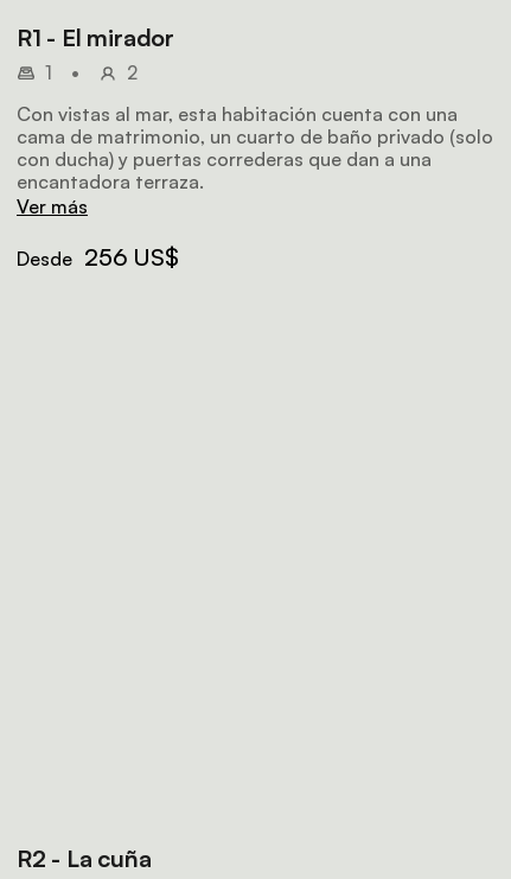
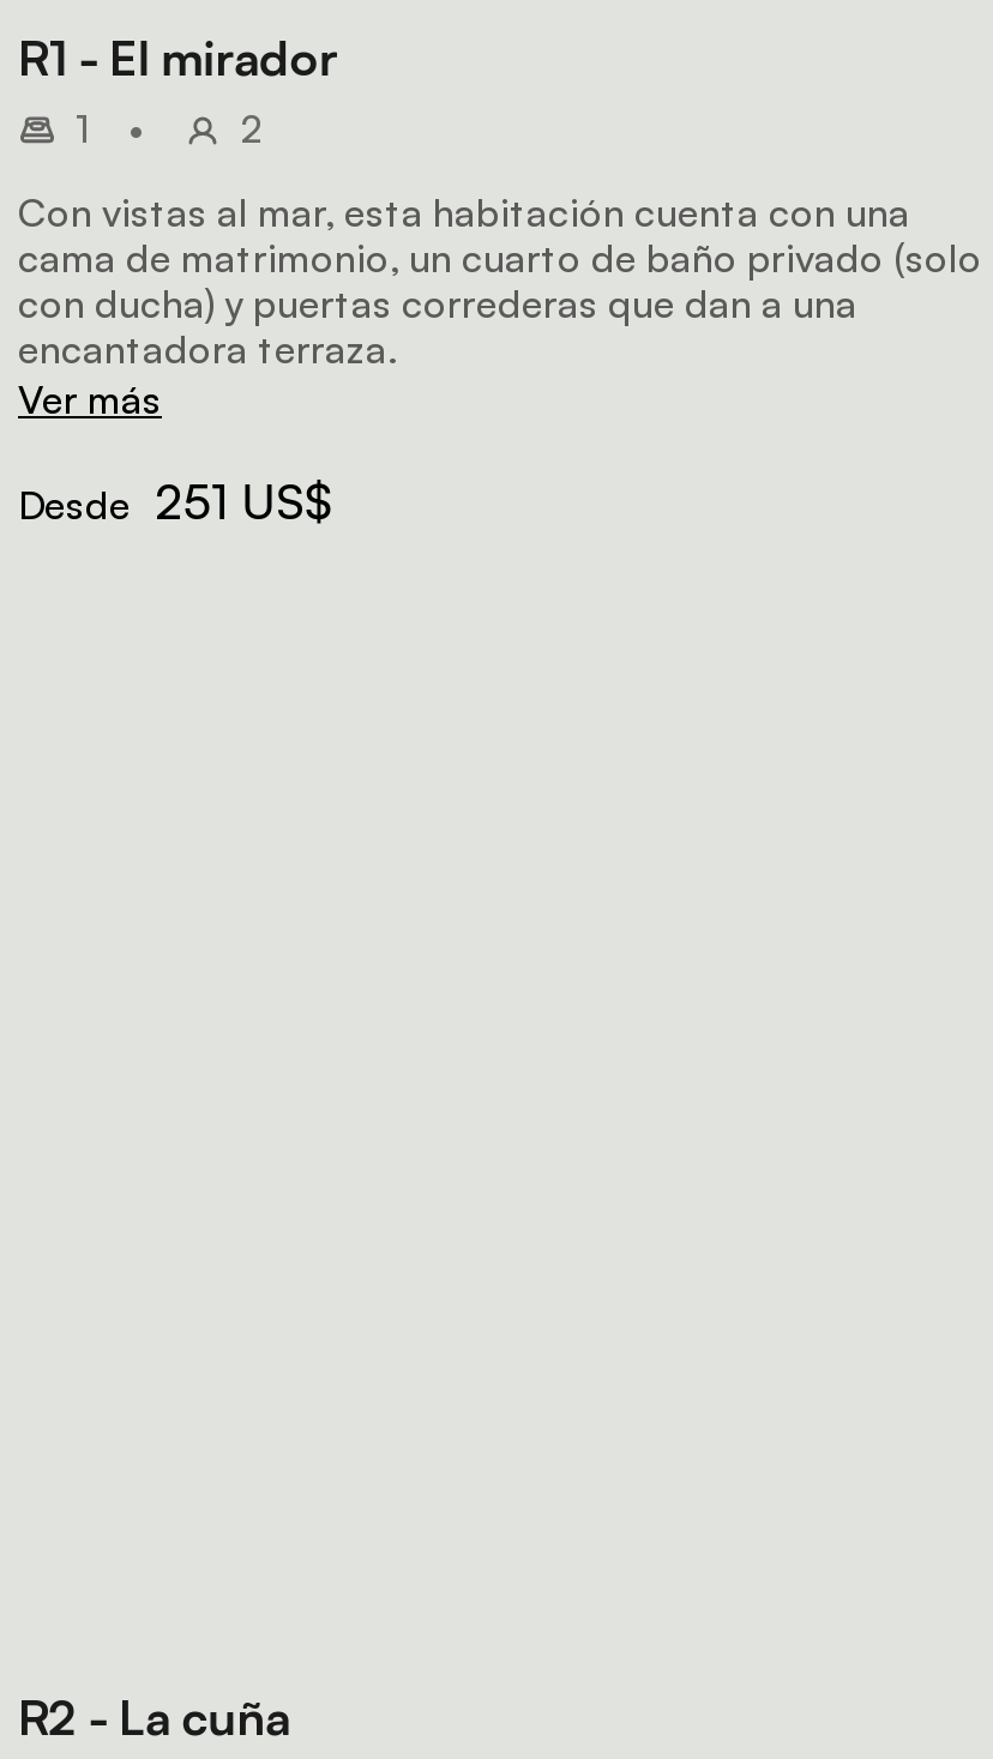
[17,242,179,272] Desde 256 US$ -> [18,471,334,531] Desde 251 US$

